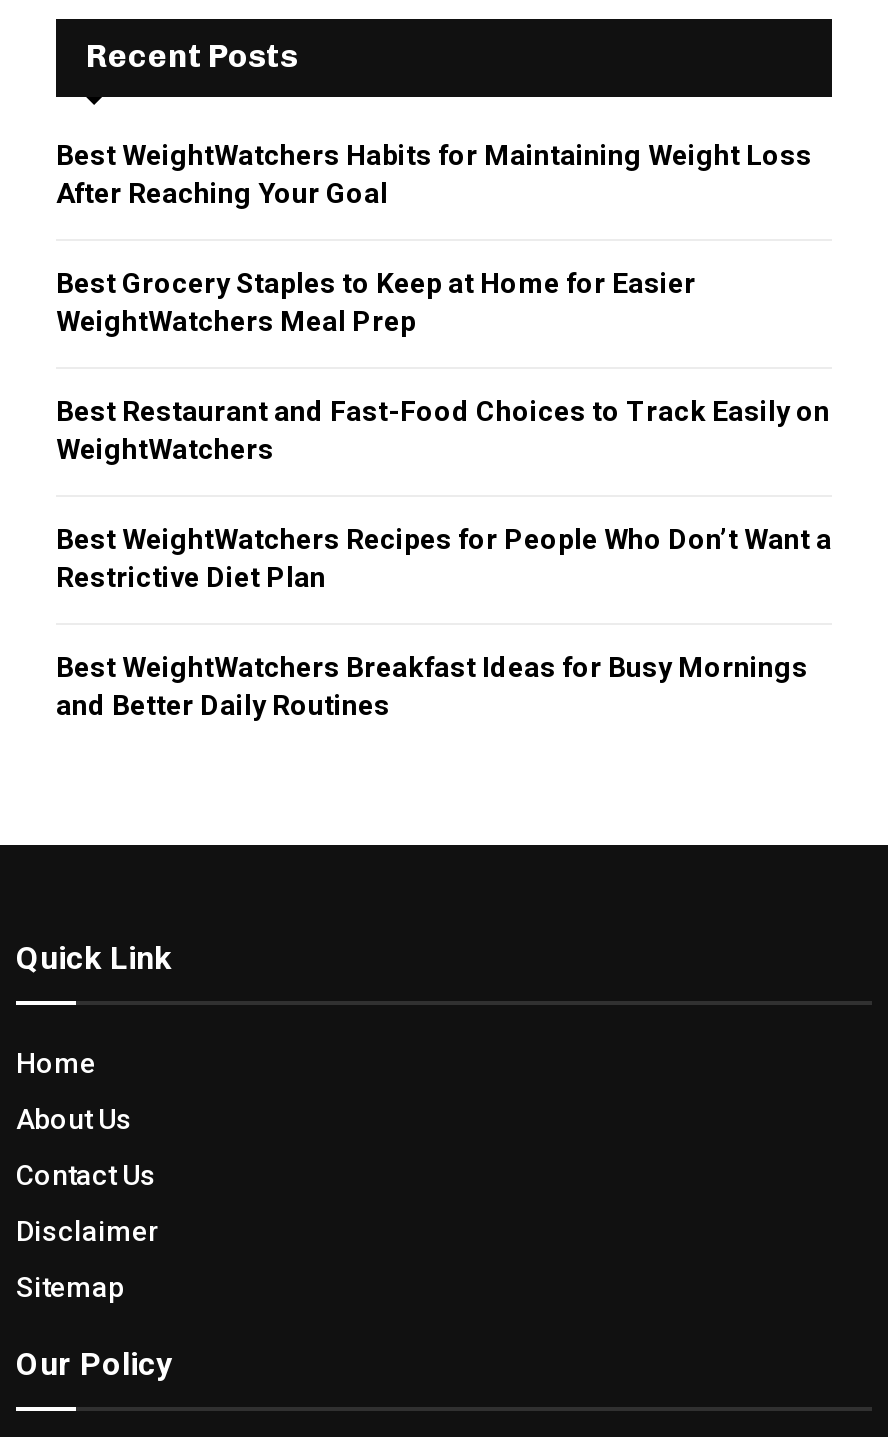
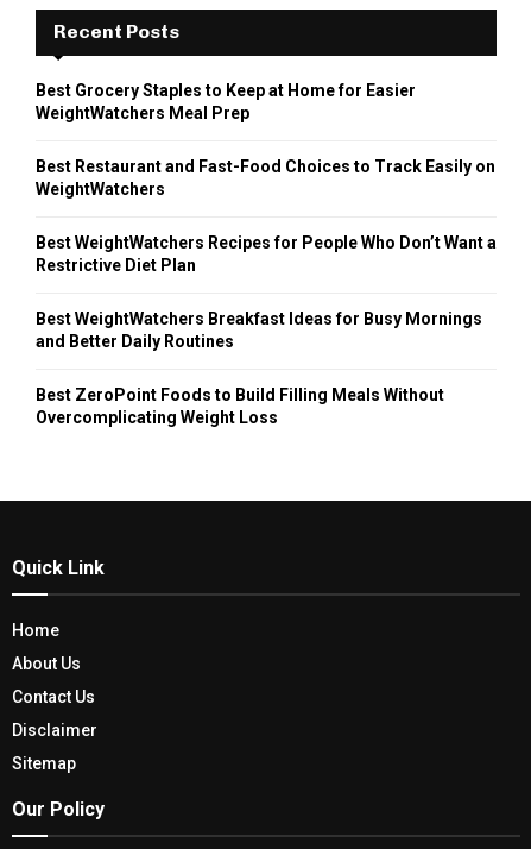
[56,139,812,209] Best WeightWatchers Habits for Maintaining Weight Loss | After Reaching Your Goal -> none
moved [56,267,832,721] -> [36,81,497,351]: Best Grocery Staples to Keep at Home for Easier | WeightWatchers Meal Prep | Best Restaurant and Fast-Food Choices to Track Easily on | WeightWatchers | Best WeightWatchers Recipes for People Who Don’t Want a | Restrictive Diet Plan | Best WeightWatchers Breakfast Ideas for Busy Mornings | and Better Daily Routines
none -> [36,385,444,427] Best ZeroPoint Foods to Build Filling Meals Without | Overcomplicating Weight Loss

